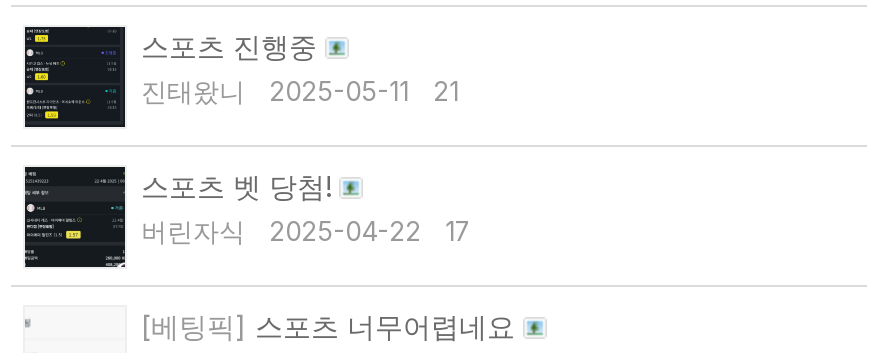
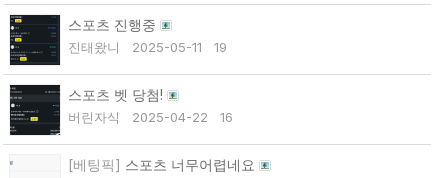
[141,75,459,107] 진태왔니 2025-05-11 21 -> [68,39,227,55] 진태왔니 2025-05-11 19
[141,215,471,247] 버린자식 2025-04-22 17 -> [68,109,233,125] 버린자식 2025-04-22 16

